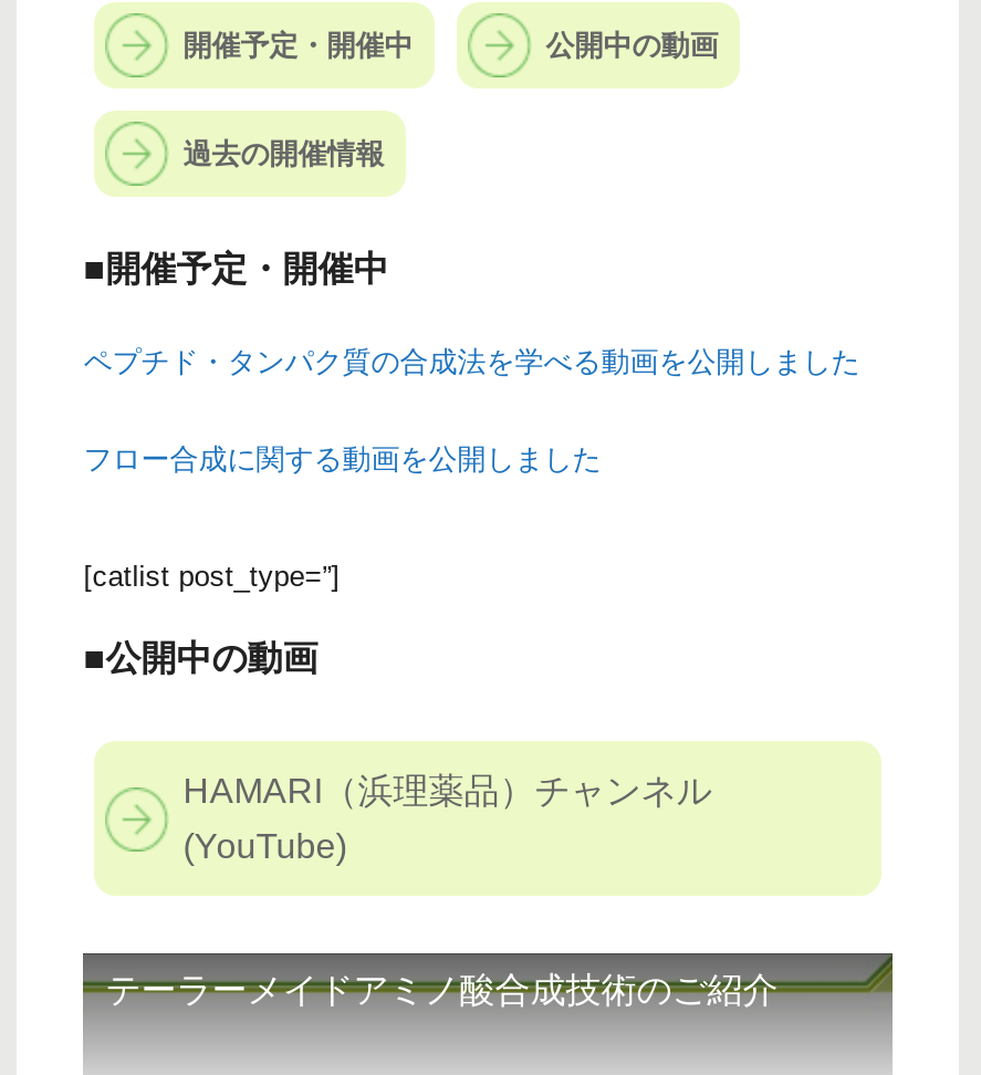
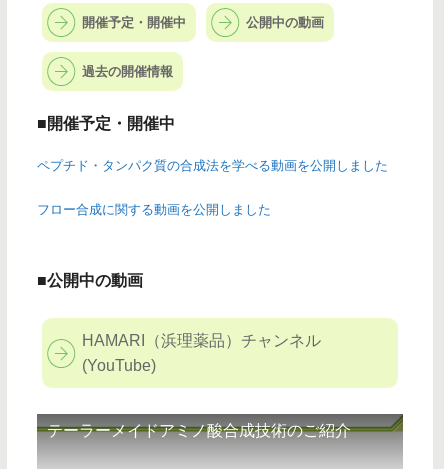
[83,561,340,594] [catlist post_type=”] -> none

